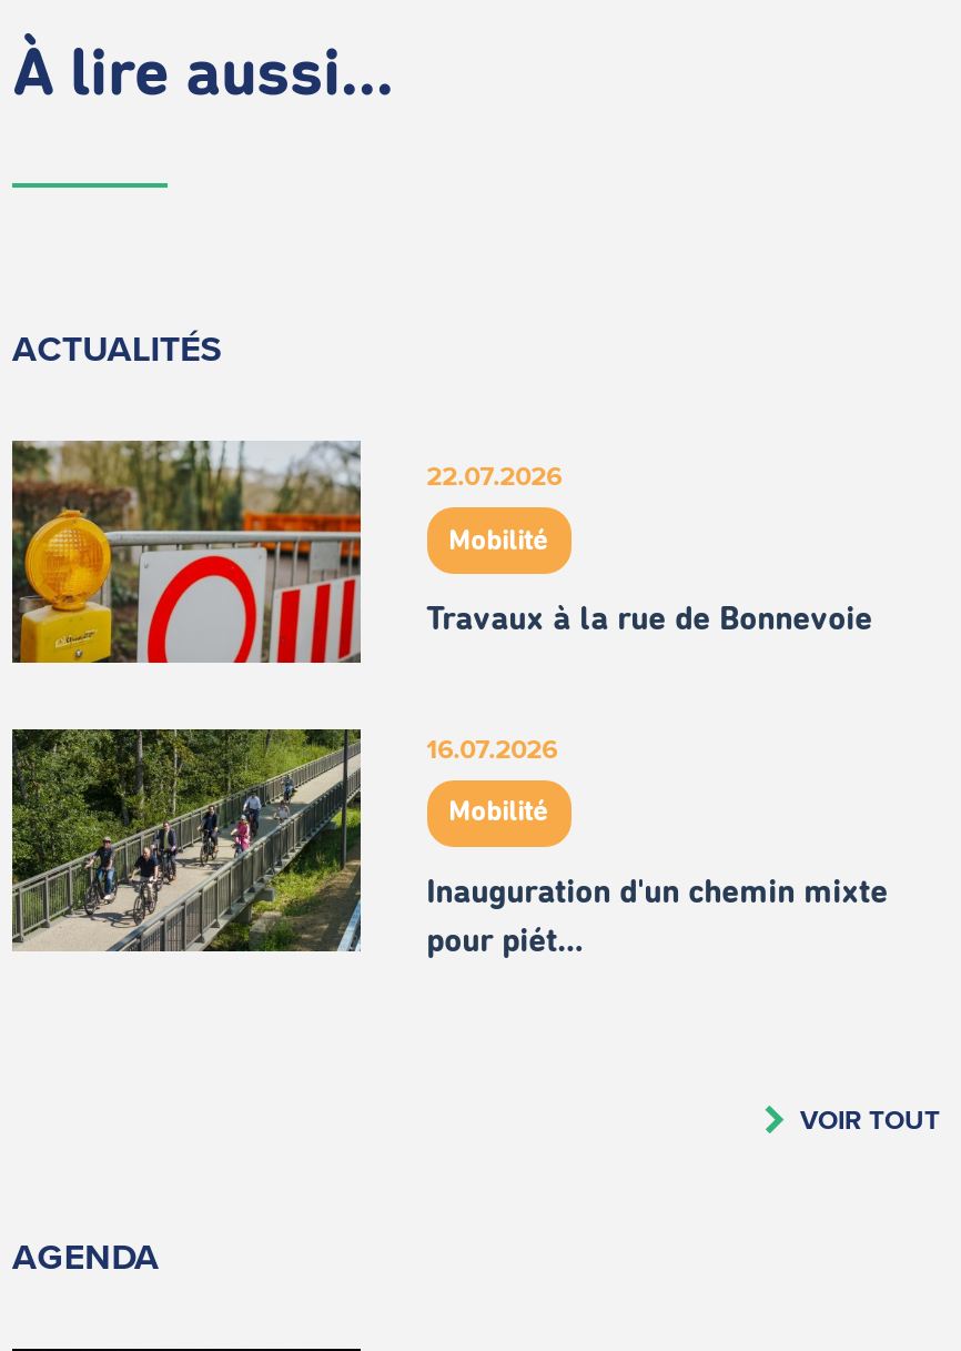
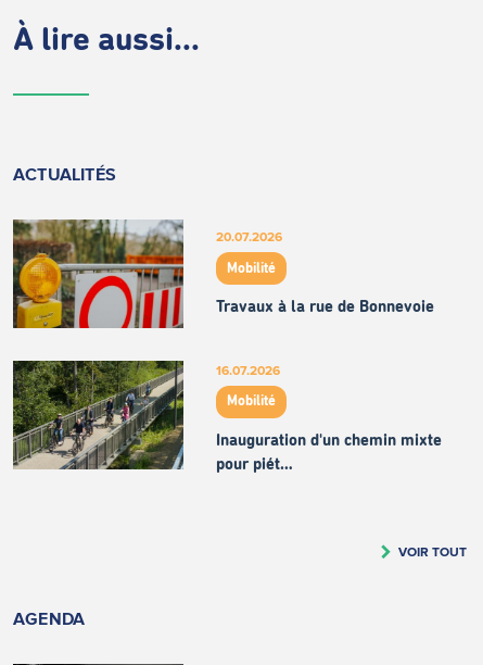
[427,461,562,490] 22.07.2026 -> [216,230,282,244] 20.07.2026

